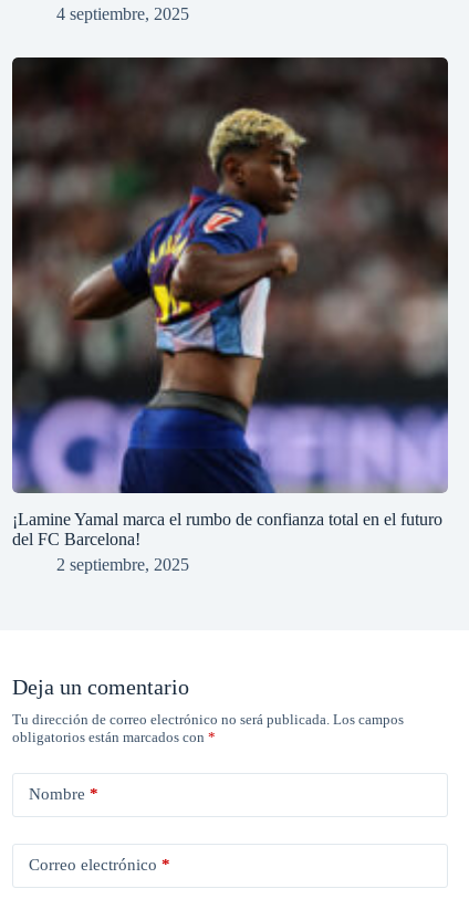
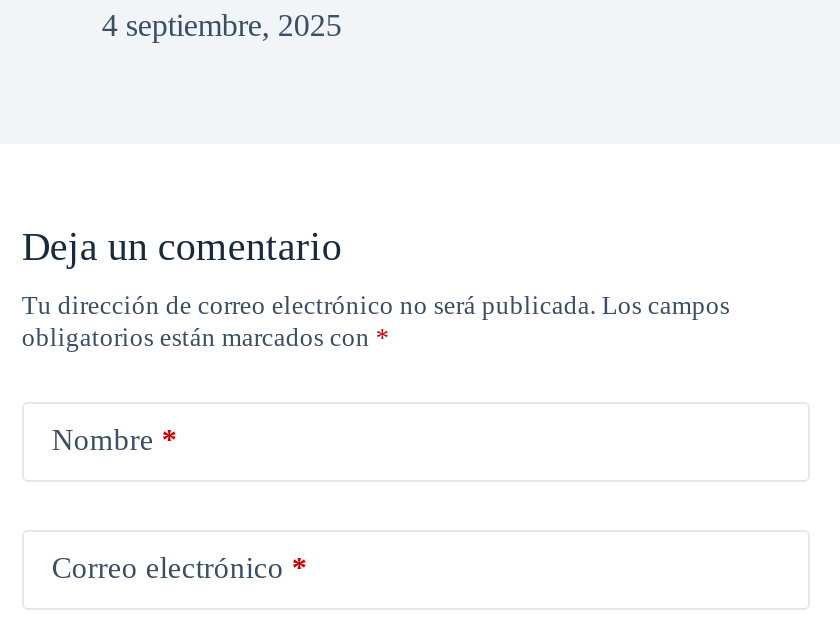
[11,56,449,574] [image] | ¡Lamine Yamal marca el rumbo de confianza total en el futuro | del FC Barcelona! | 2 septiembre, 2025 -> none

